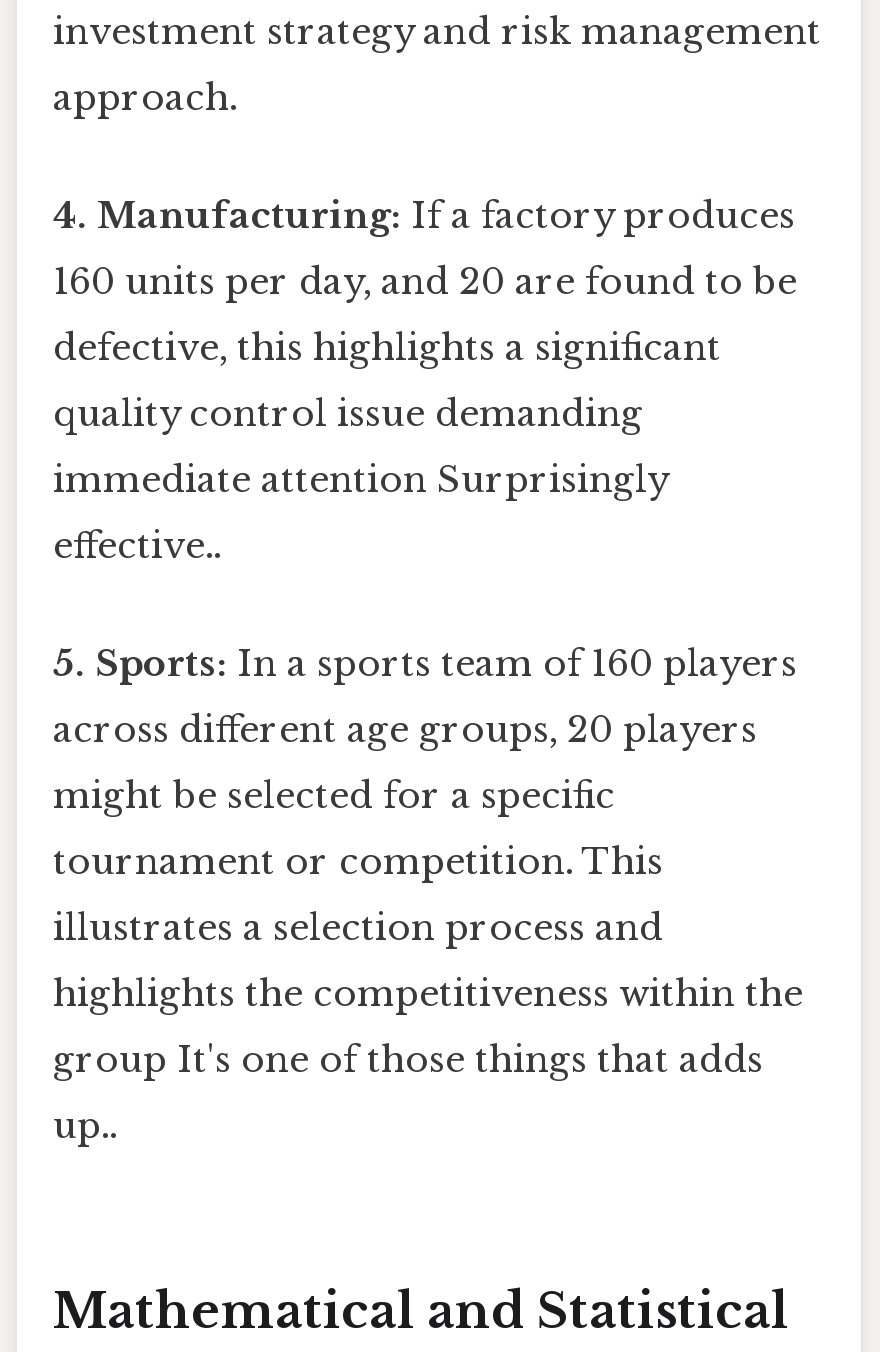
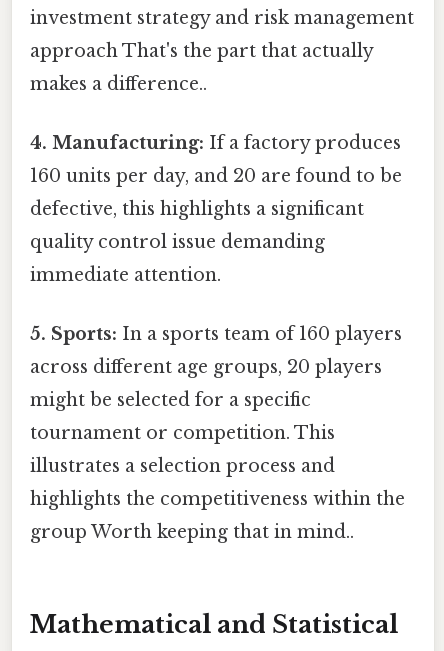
[53,75,237,119] approach. -> [30,40,373,95] approach That's the part that actually | makes a difference..
moved [53,194,797,436] -> [30,132,402,253]: 4. Manufacturing: If a factory produces | 160 units per day, and 20 are found to be | defective, this highlights a significant | quality control issue demanding
[53,458,667,568] immediate attention Surprisingly | effective.. -> [30,264,221,286] immediate attention.
[53,1038,763,1148] group It's one of those things that adds | up.. -> [30,521,354,543] group Worth keeping that in mind..

